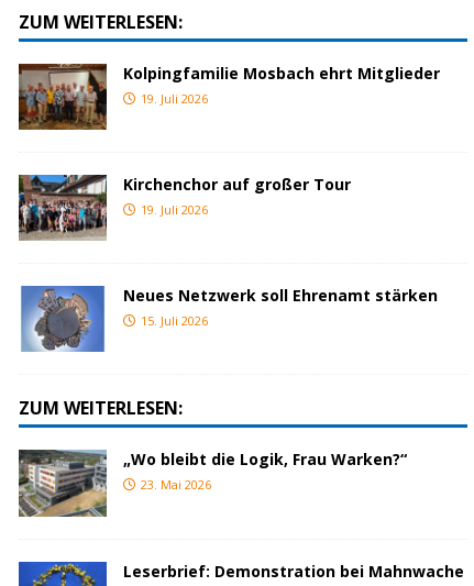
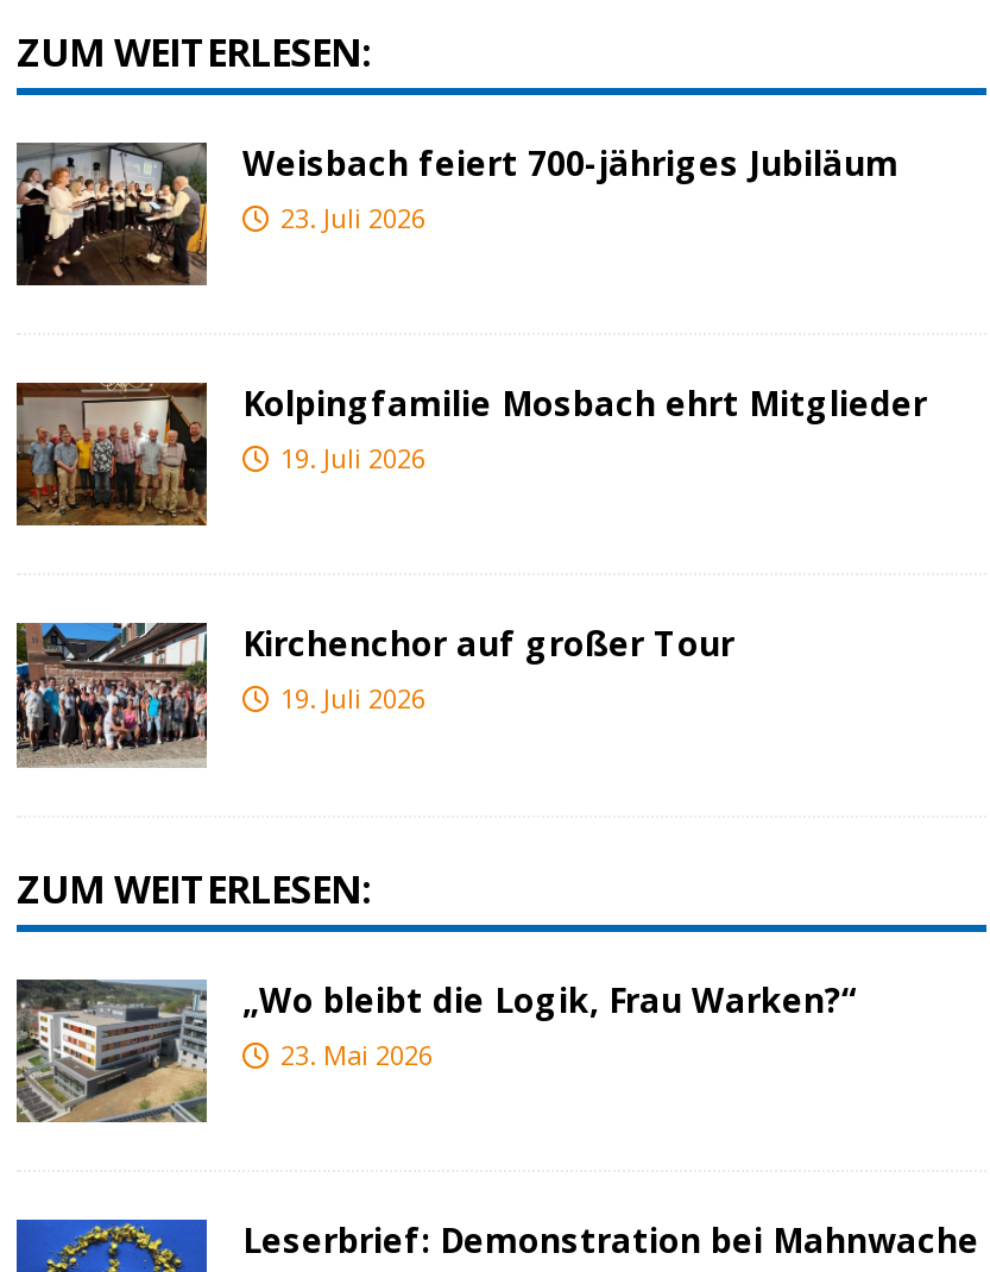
none -> [14,140,898,285] [image] | Weisbach feiert 700-jähriges Jubiläum | 23. Juli 2026
moved [18,63,440,218] -> [14,380,927,716]: [image] | Kolpingfamilie Mosbach ehrt Mitglieder | 19. Juli 2026 | Kirchenchor auf großer Tour | 19. Juli 2026
[19,285,438,353] [image] | Neues Netzwerk soll Ehrenamt stärken | 15. Juli 2026 -> none

